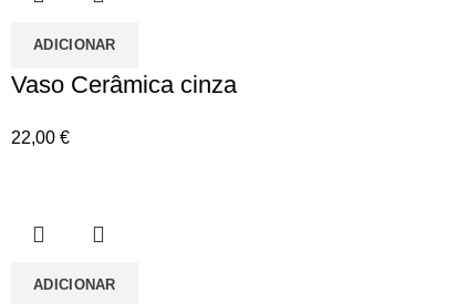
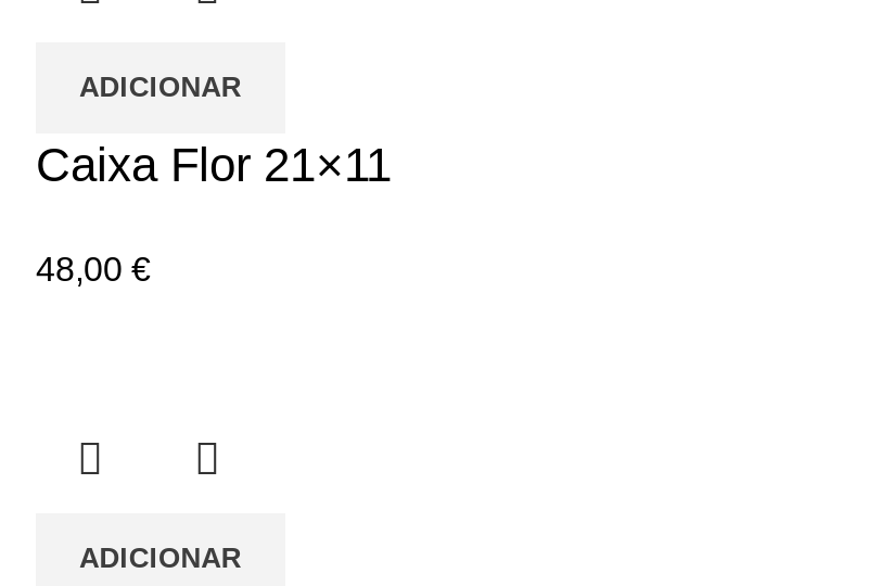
[11,71,237,98] Vaso Cerâmica cinza -> [36,138,392,193] Caixa Flor 21×11
[11,128,70,147] 22,00 € -> [36,251,151,288] 48,00 €

